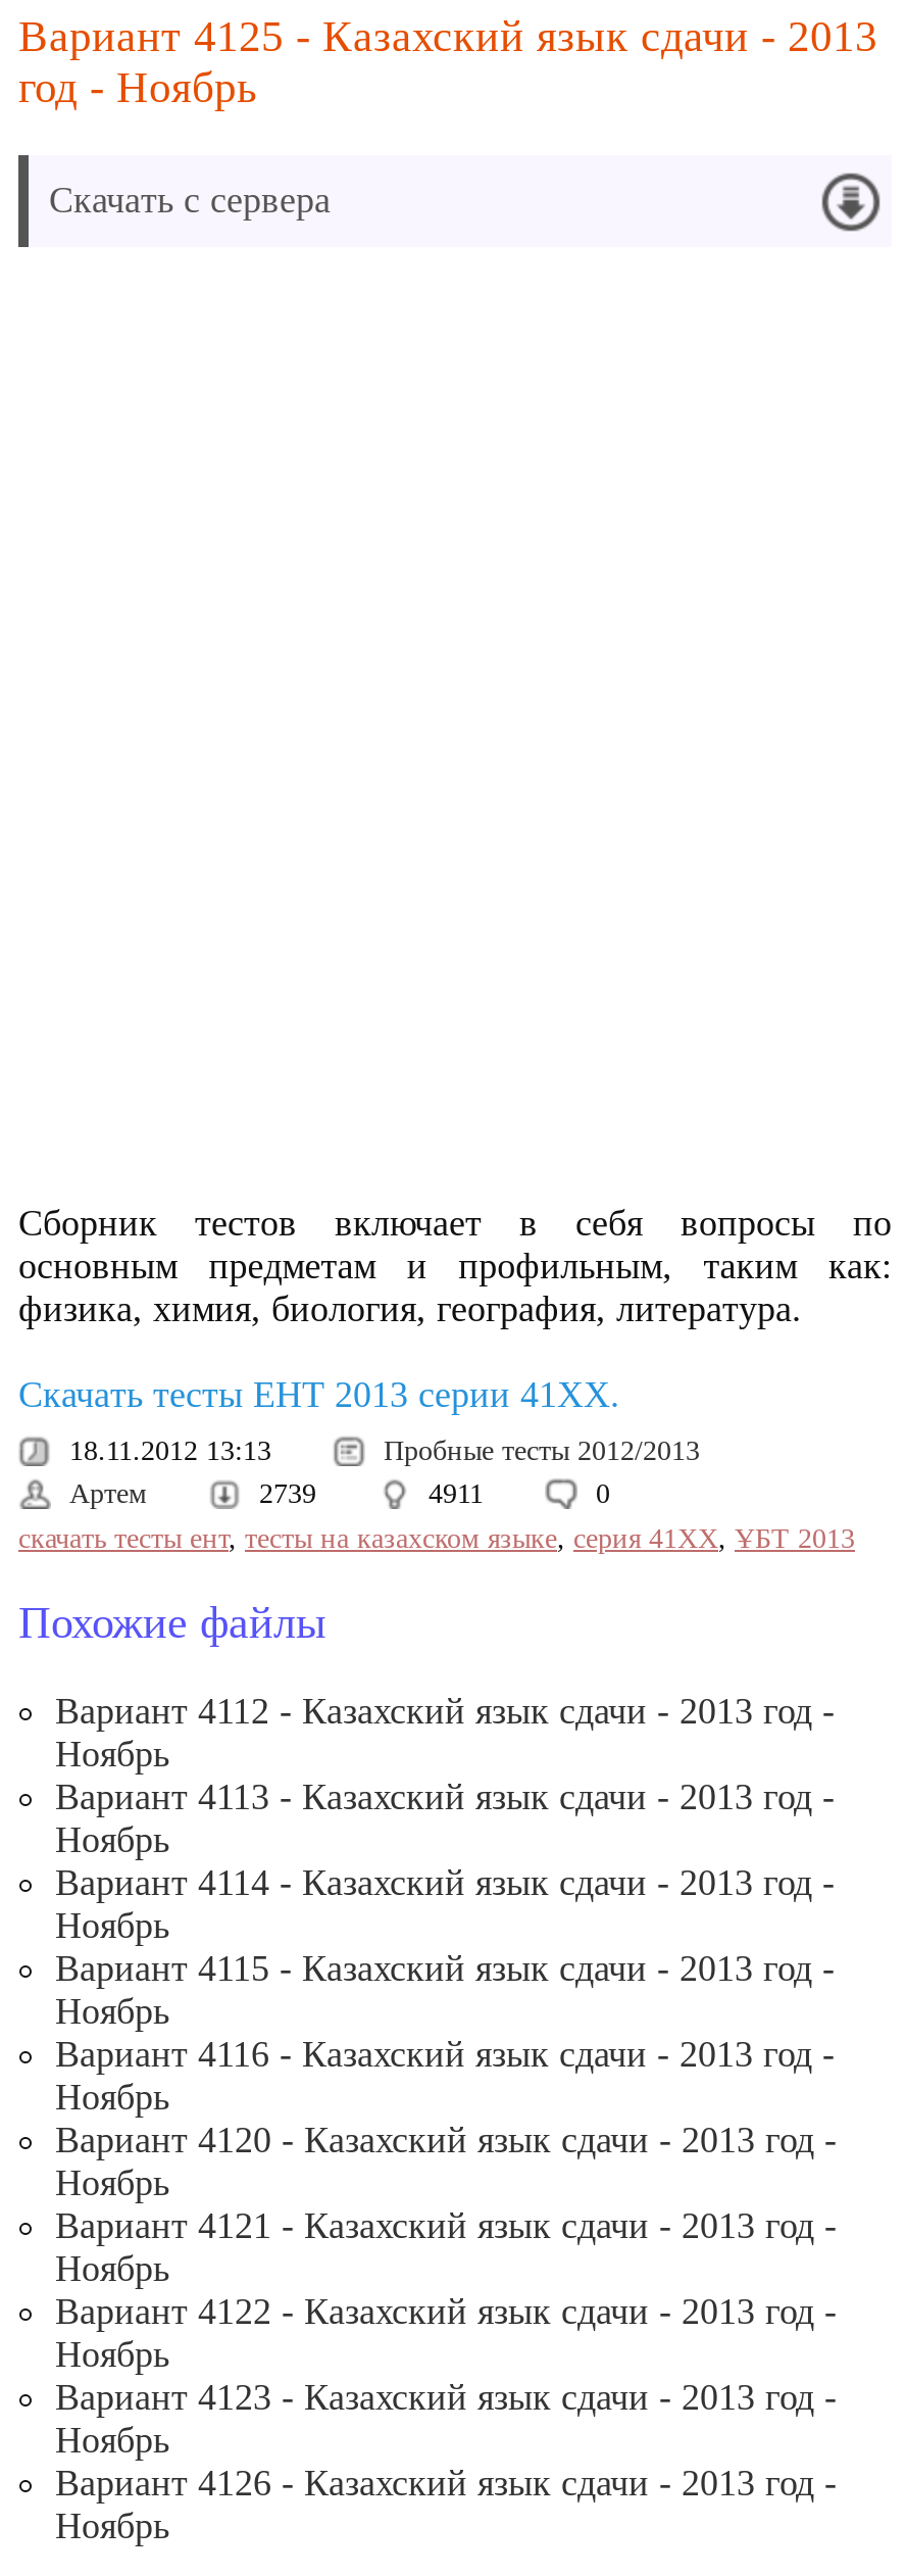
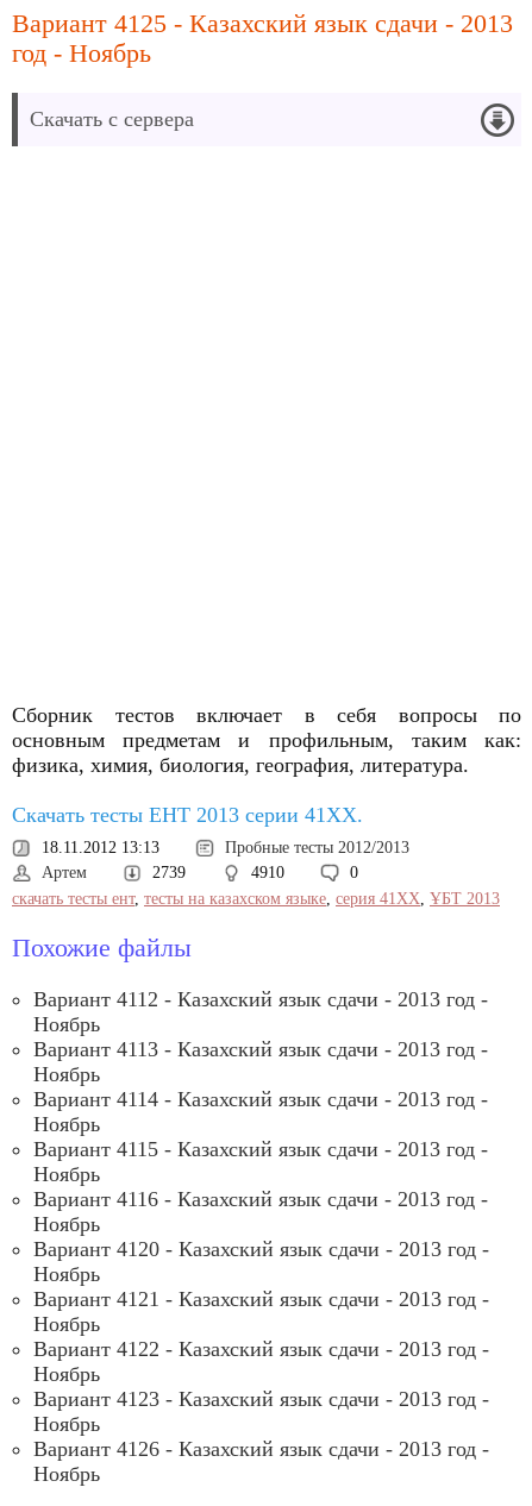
[429,1478,484,1509] 4911 -> [251,864,284,881] 4910

